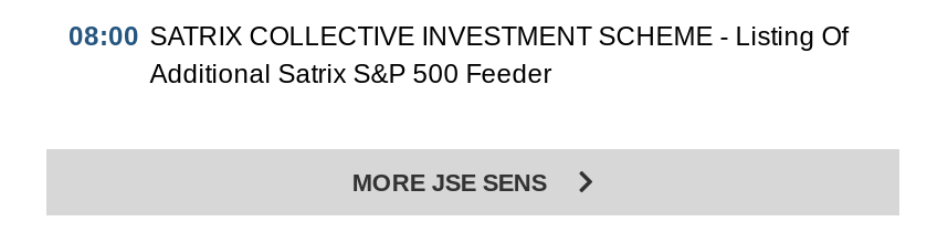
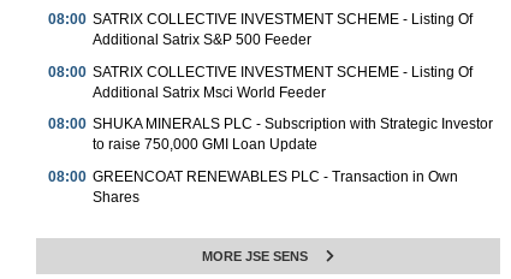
none -> [48,63,493,205] 08:00 SATRIX COLLECTIVE INVESTMENT SCHEME - Listing Of | Additional Satrix Msci World Feeder | 08:00 SHUKA MINERALS PLC - Subscription with Strategic Investor | to raise 750,000 GMI Loan Update | 08:00 GREENCOAT RENEWABLES PLC - Transaction in Own | Shares

